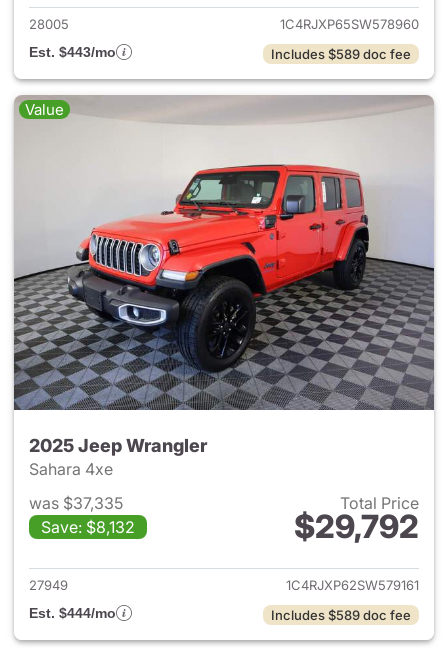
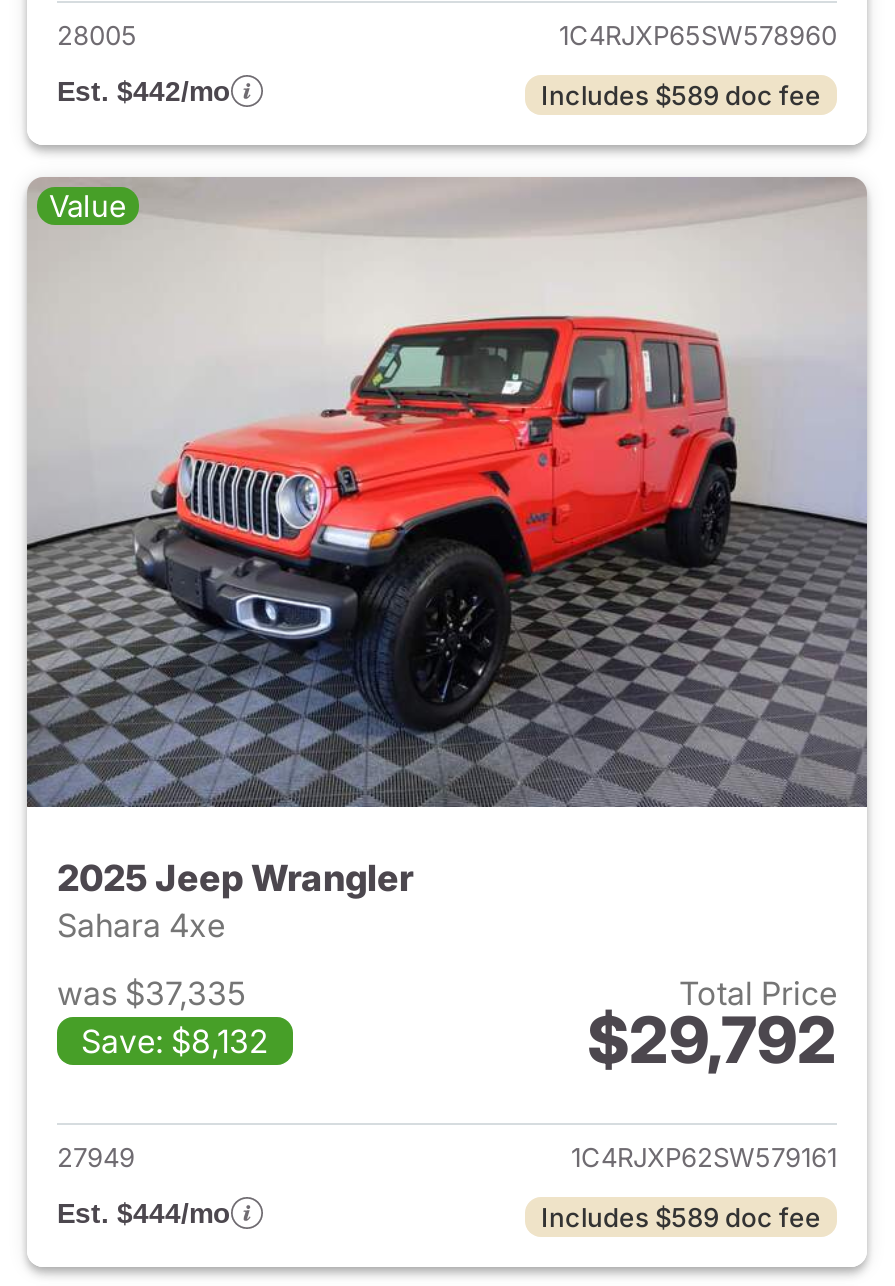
[29,44,116,60] Est. $443/mo -> [57,75,231,107] Est. $442/mo

